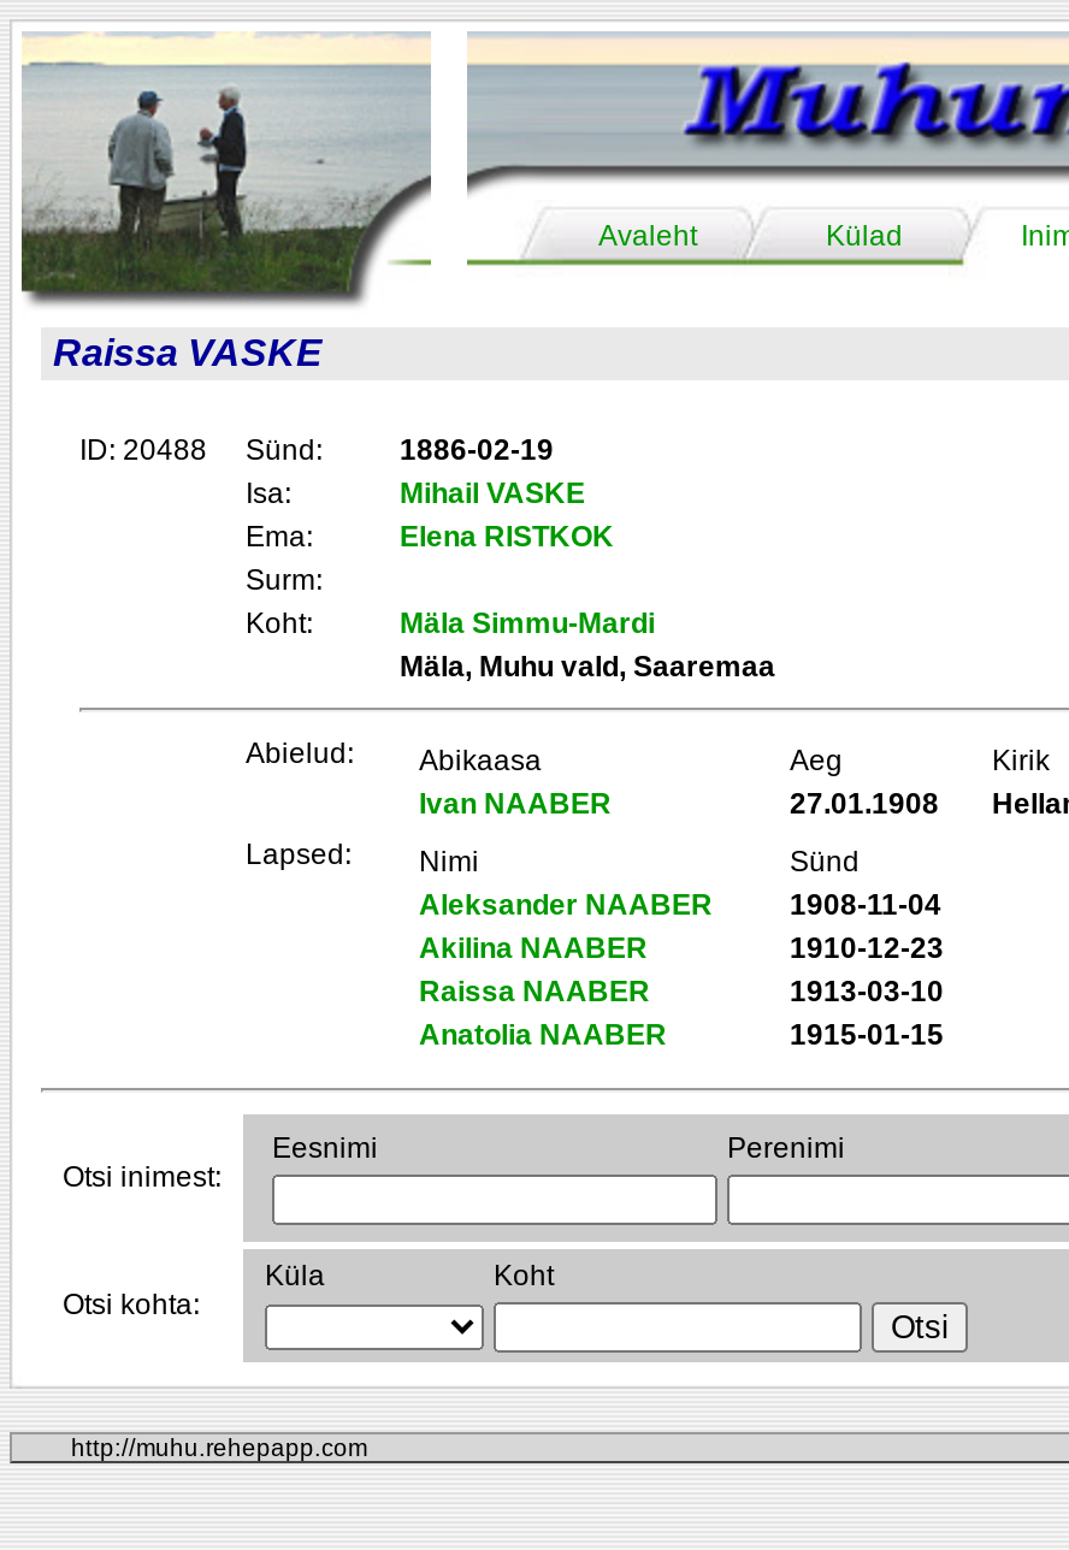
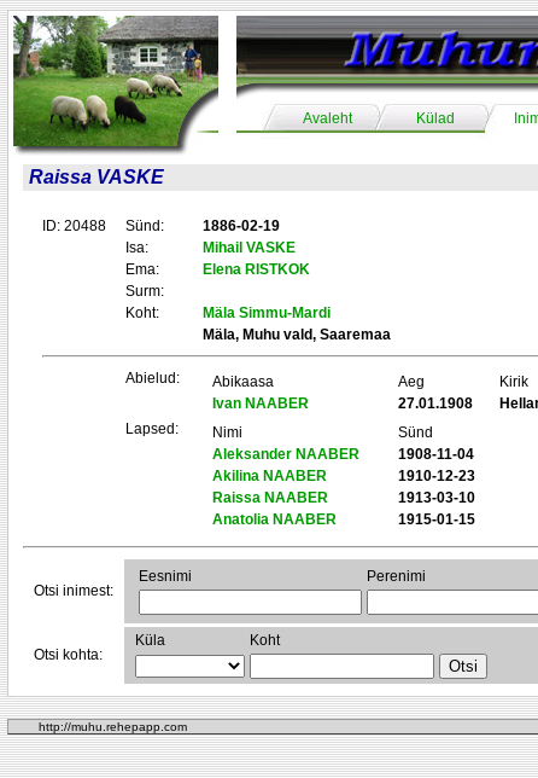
[22,31,431,291] [image] -> [12,14,220,146] [image]
[467,34,1062,173] [image] -> [235,16,534,86] [image]

